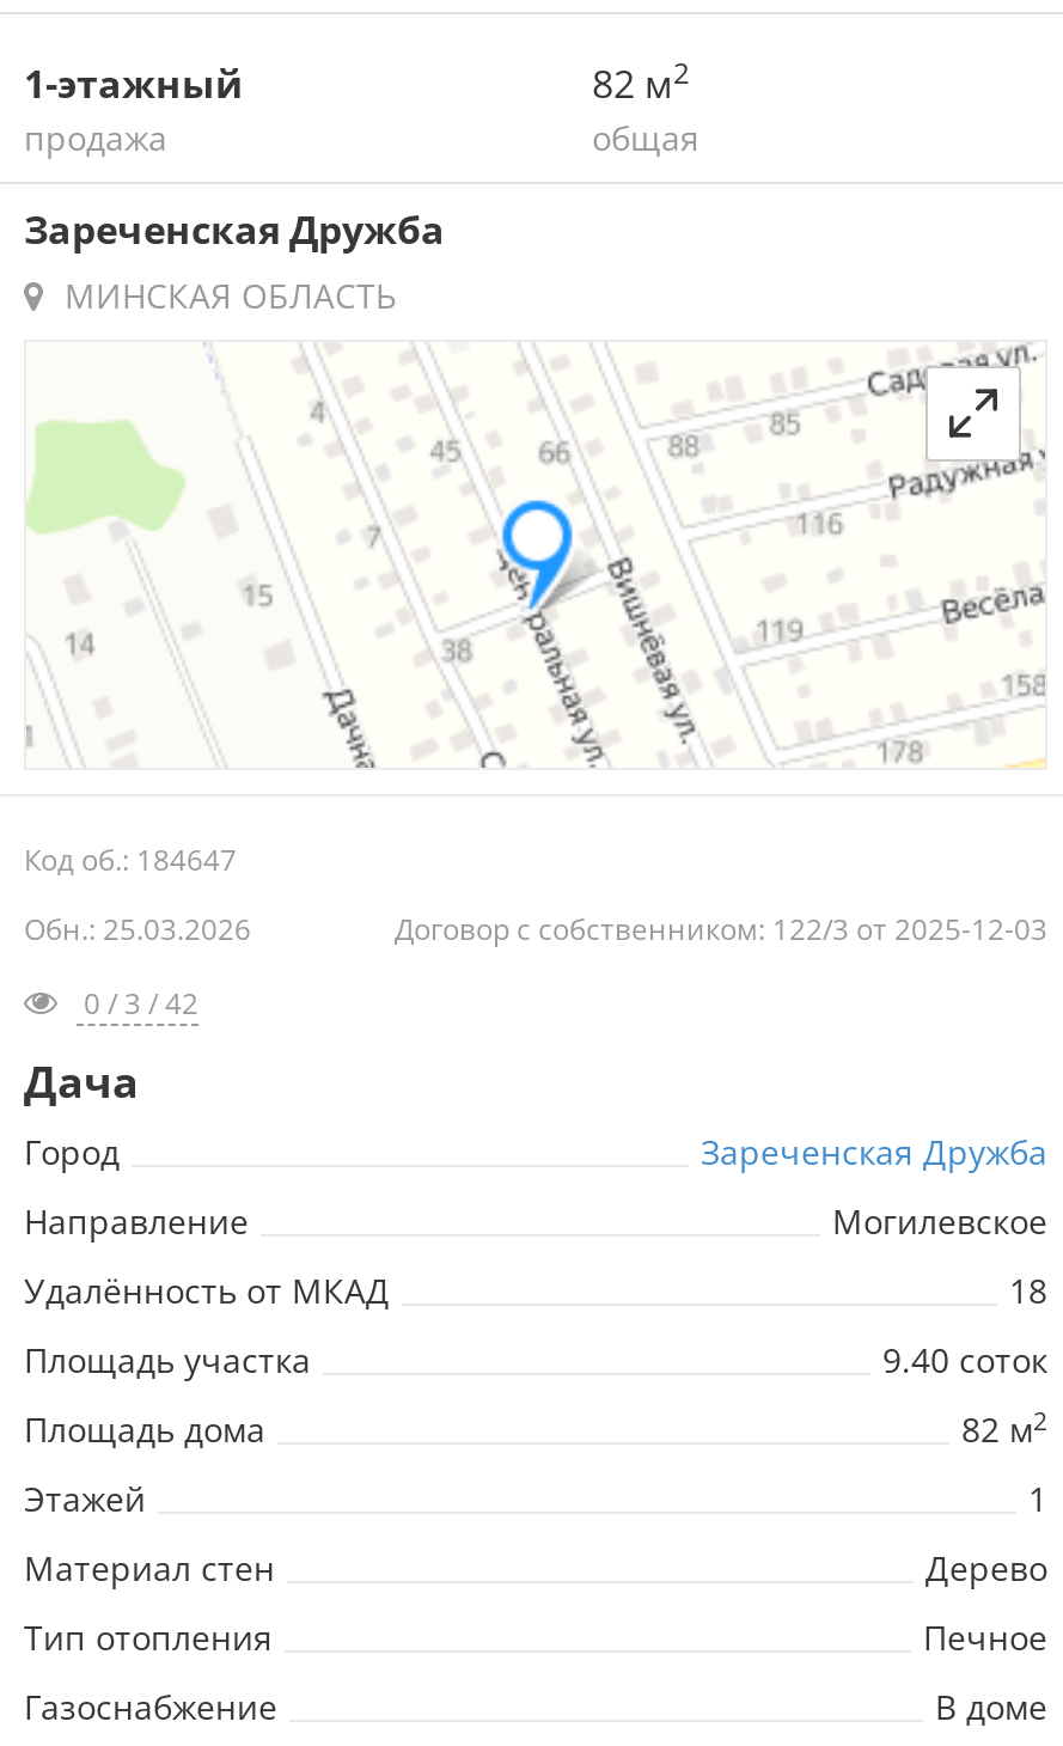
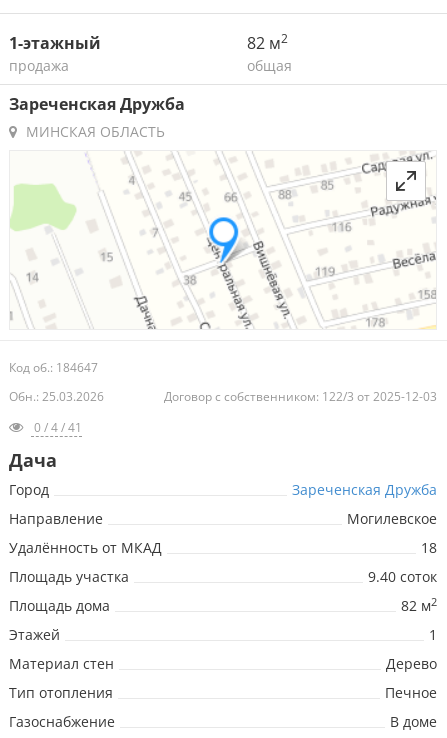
[77,983,198,1023] 0 / 3 / 42 -> [31,419,82,436] 0 / 4 / 41

